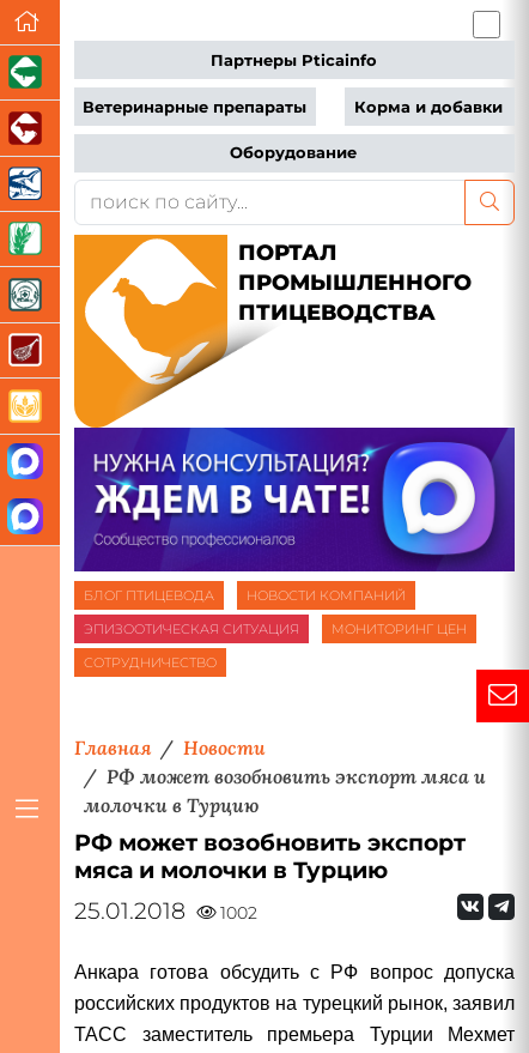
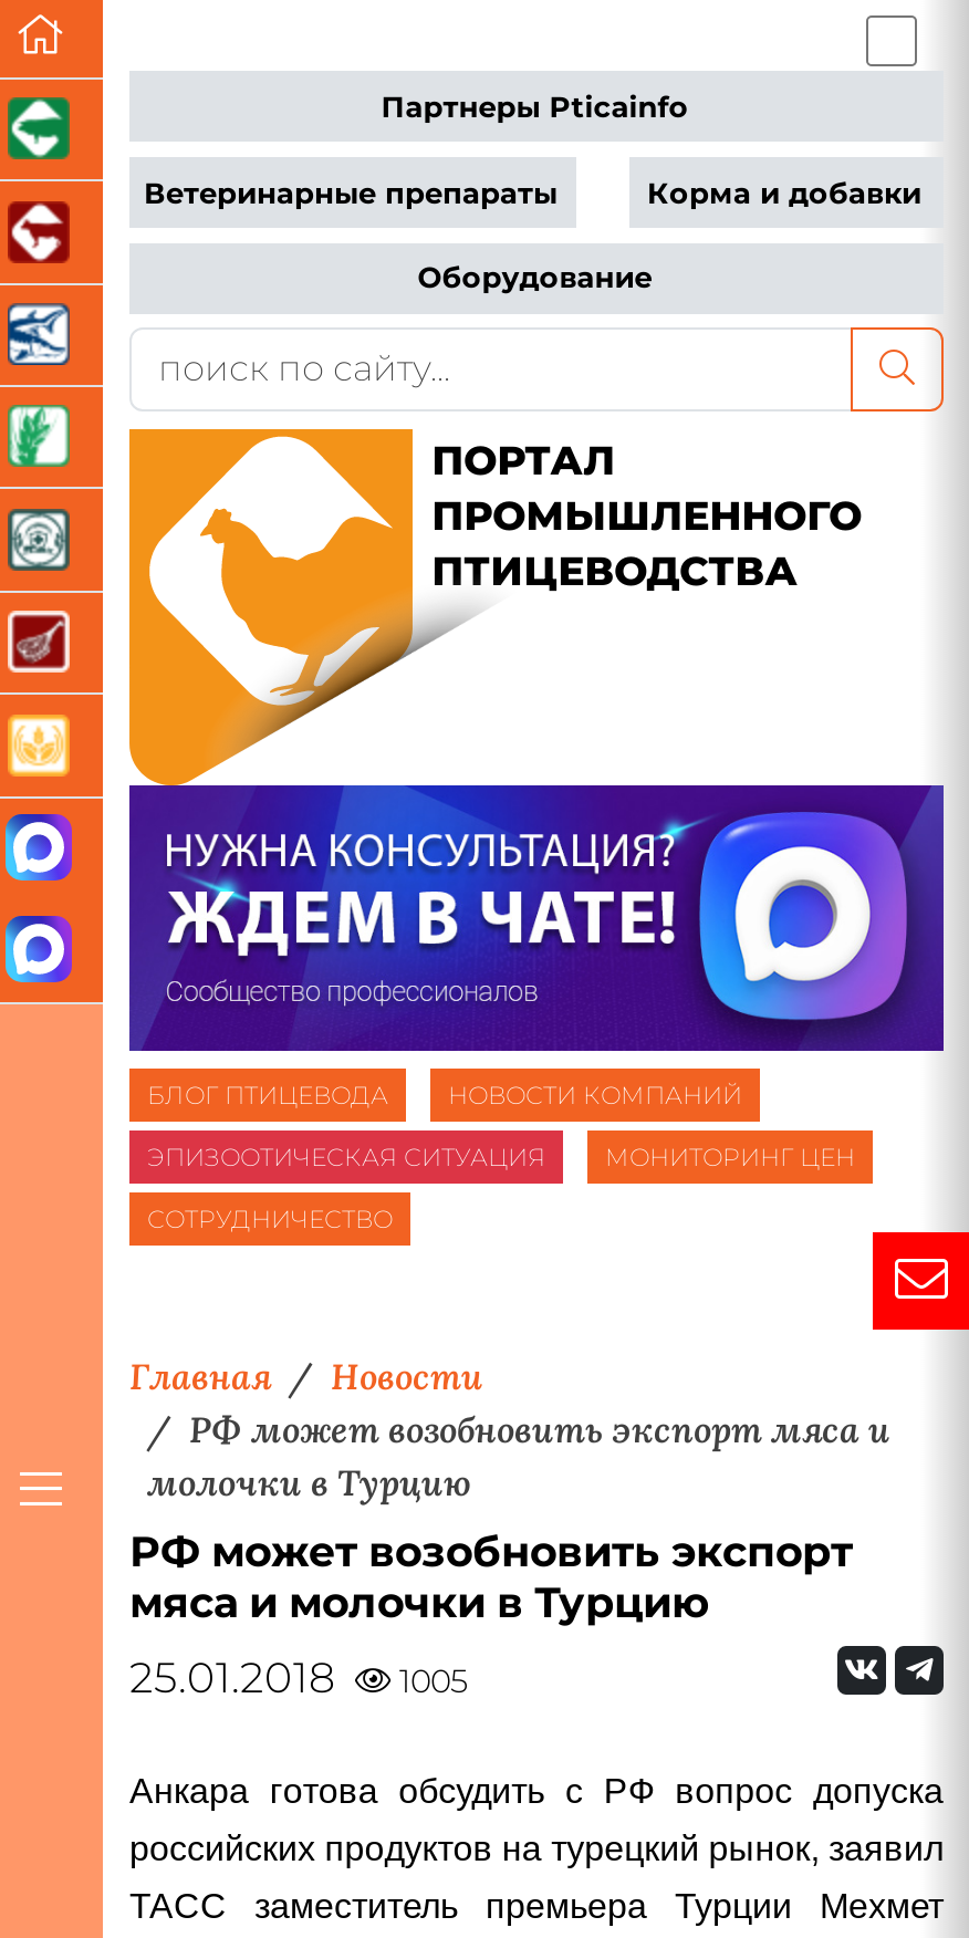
[74,896,257,925] 25.01.2018 1002 -> [129,1651,468,1704] 25.01.2018 1005

